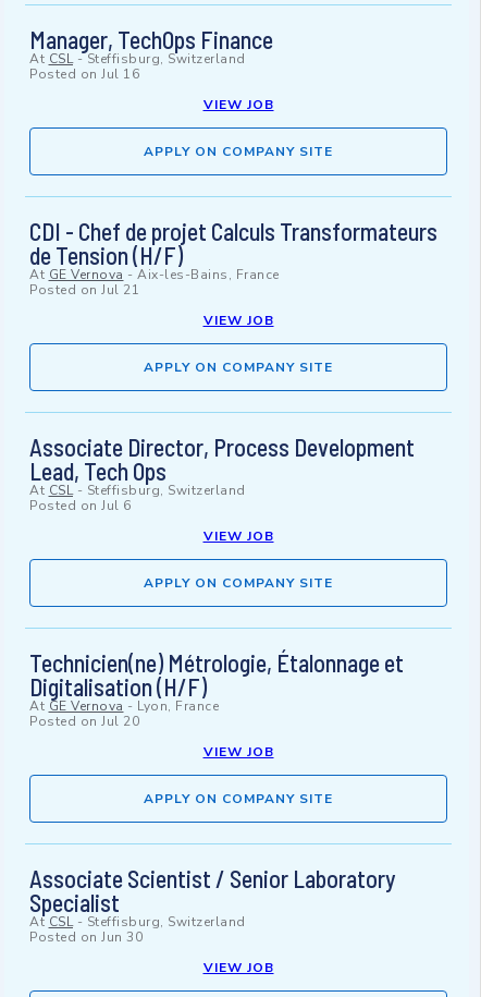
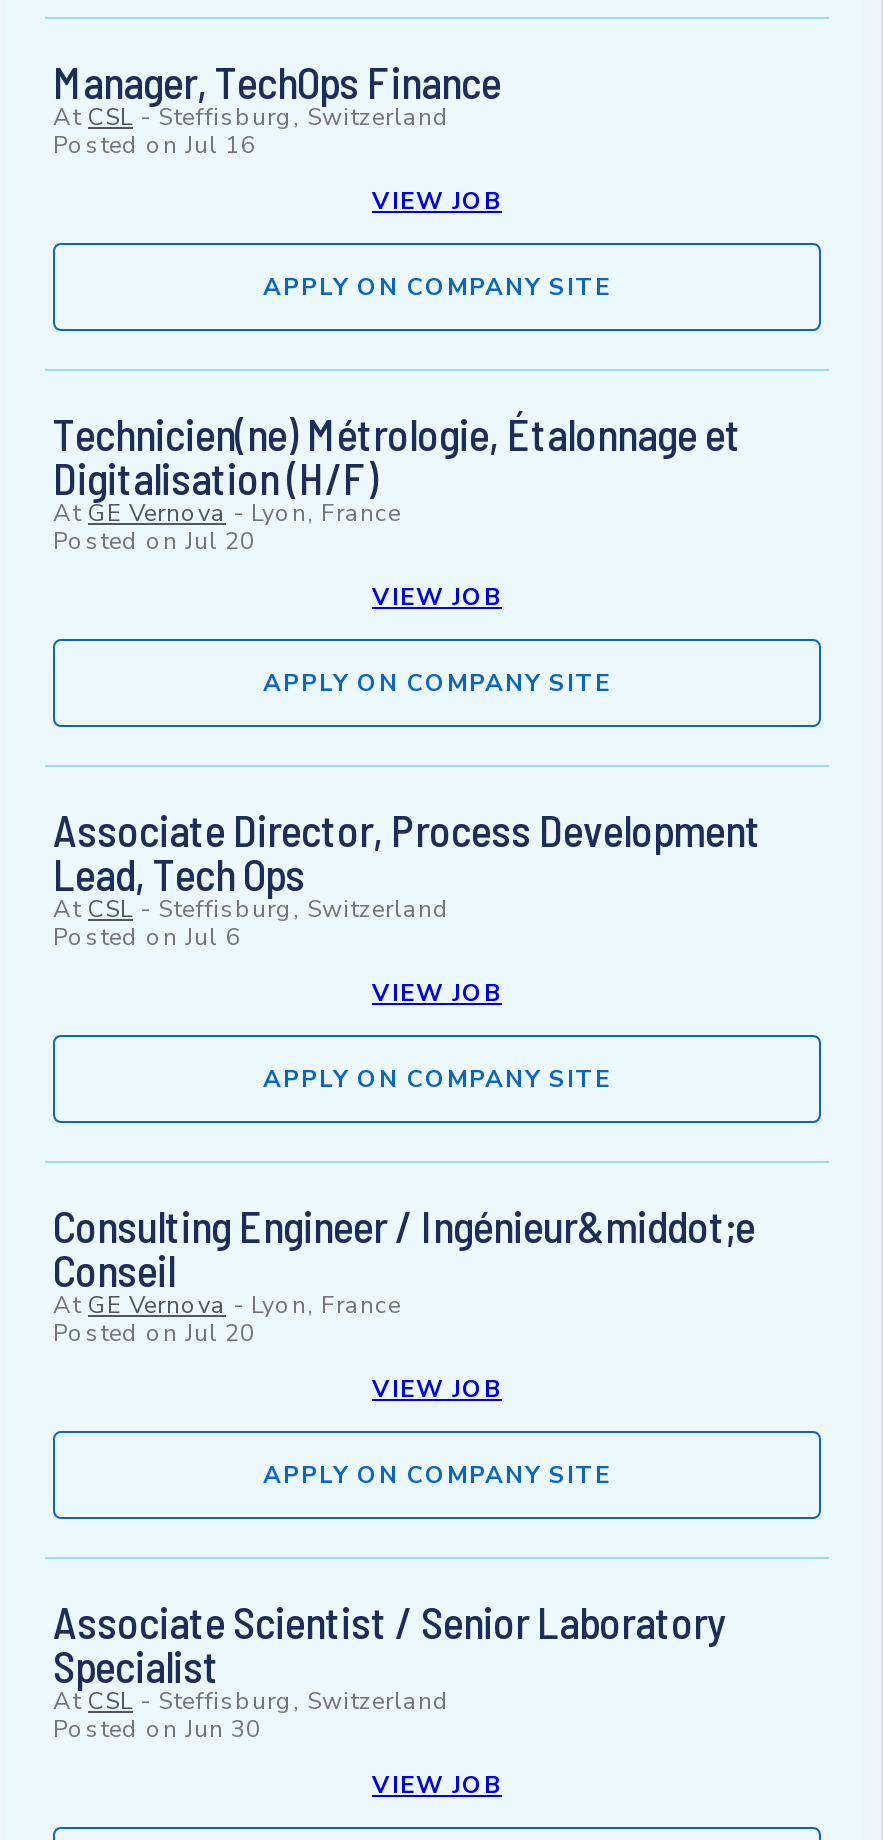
[29,217,437,299] CDI - Chef de projet Calculs Transformateurs | de Tension (H/F) | At GE Vernova - Aix-les-Bains, France | Posted onJul 21 -> [53,498,401,558] At GE Vernova - Lyon, France | Posted onJul 20
none -> [53,1200,755,1296] Consulting Engineer / Ingénieur&middot;e | Conseil
moved [29,649,404,701] -> [53,408,741,504]: Technicien(ne) Métrologie, Étalonnage et | Digitalisation (H/F)

